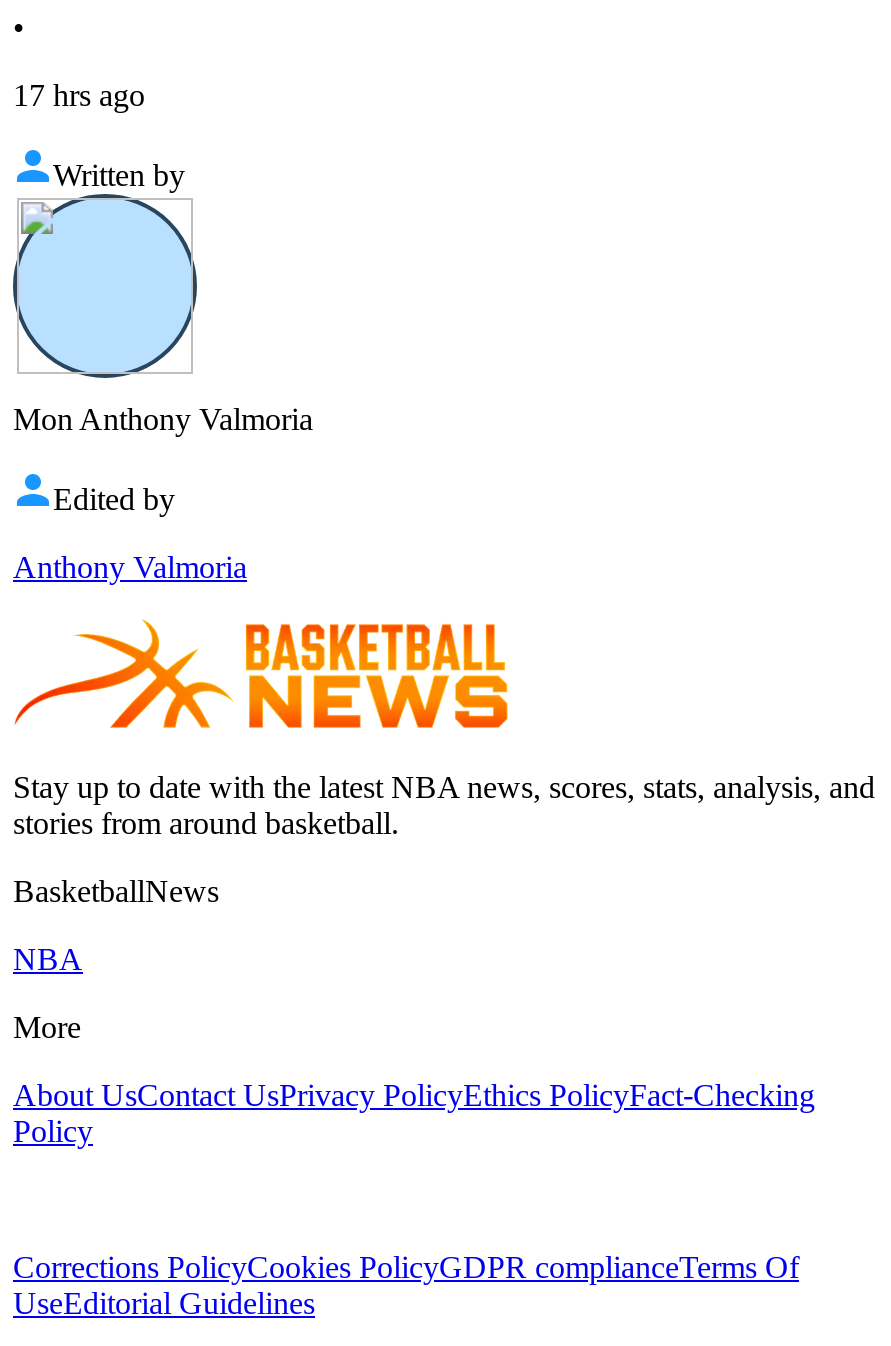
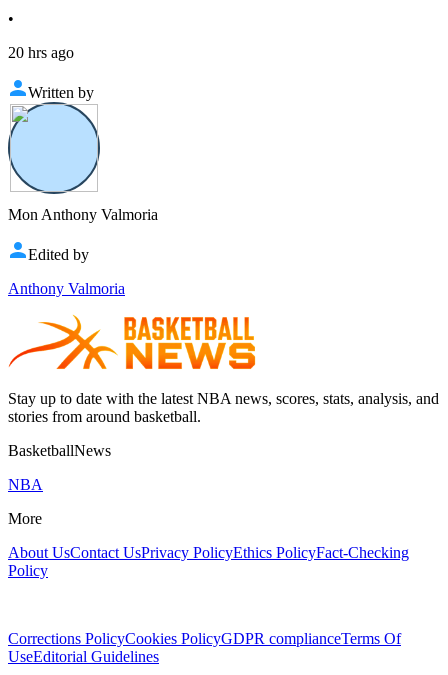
[13,78,145,112] 17 hrs ago -> [8,44,74,61] 20 hrs ago

